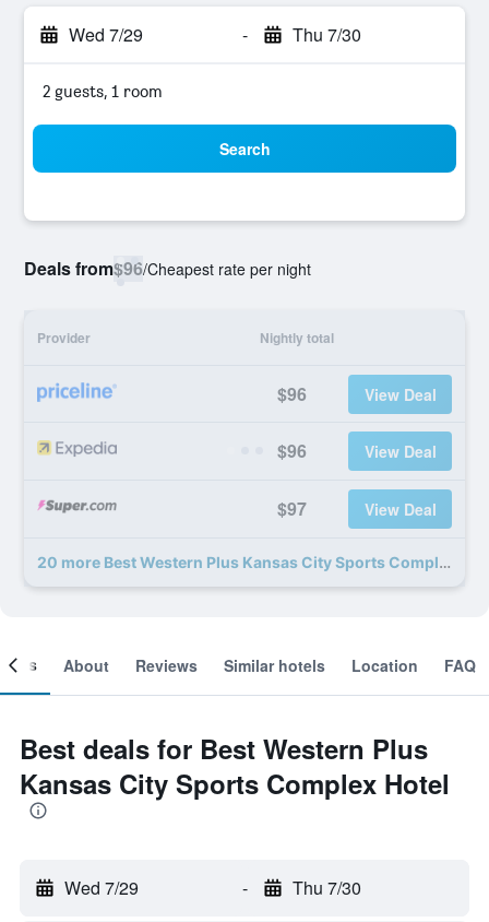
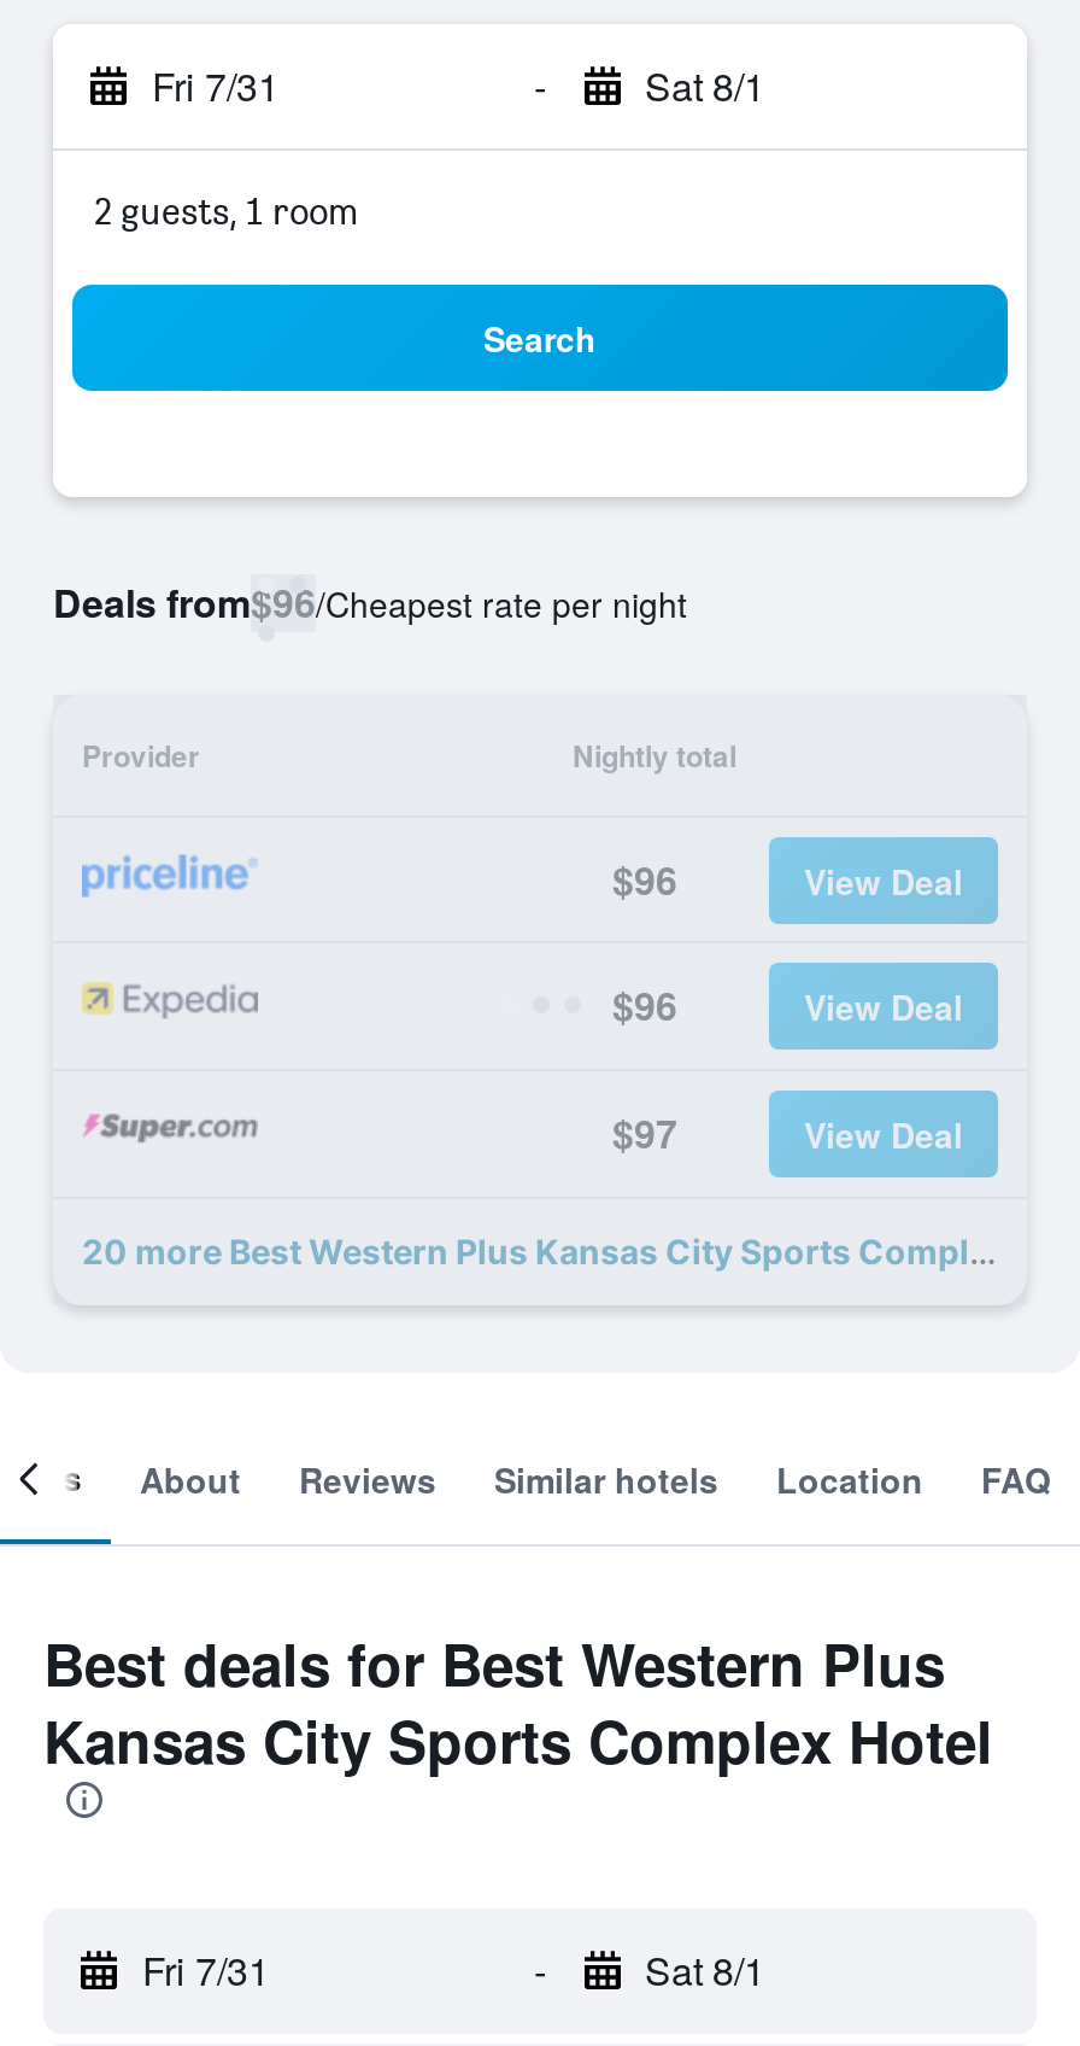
[69,22,143,47] Wed 7/29 -> [152,58,280,113] Fri 7/31
[292,22,361,47] Thu 7/30 -> [645,58,765,113] Sat 8/1
[64,875,139,900] Wed 7/29 -> [142,1942,270,1998] Fri 7/31
[292,875,361,900] Thu 7/30 -> [645,1942,765,1998] Sat 8/1

